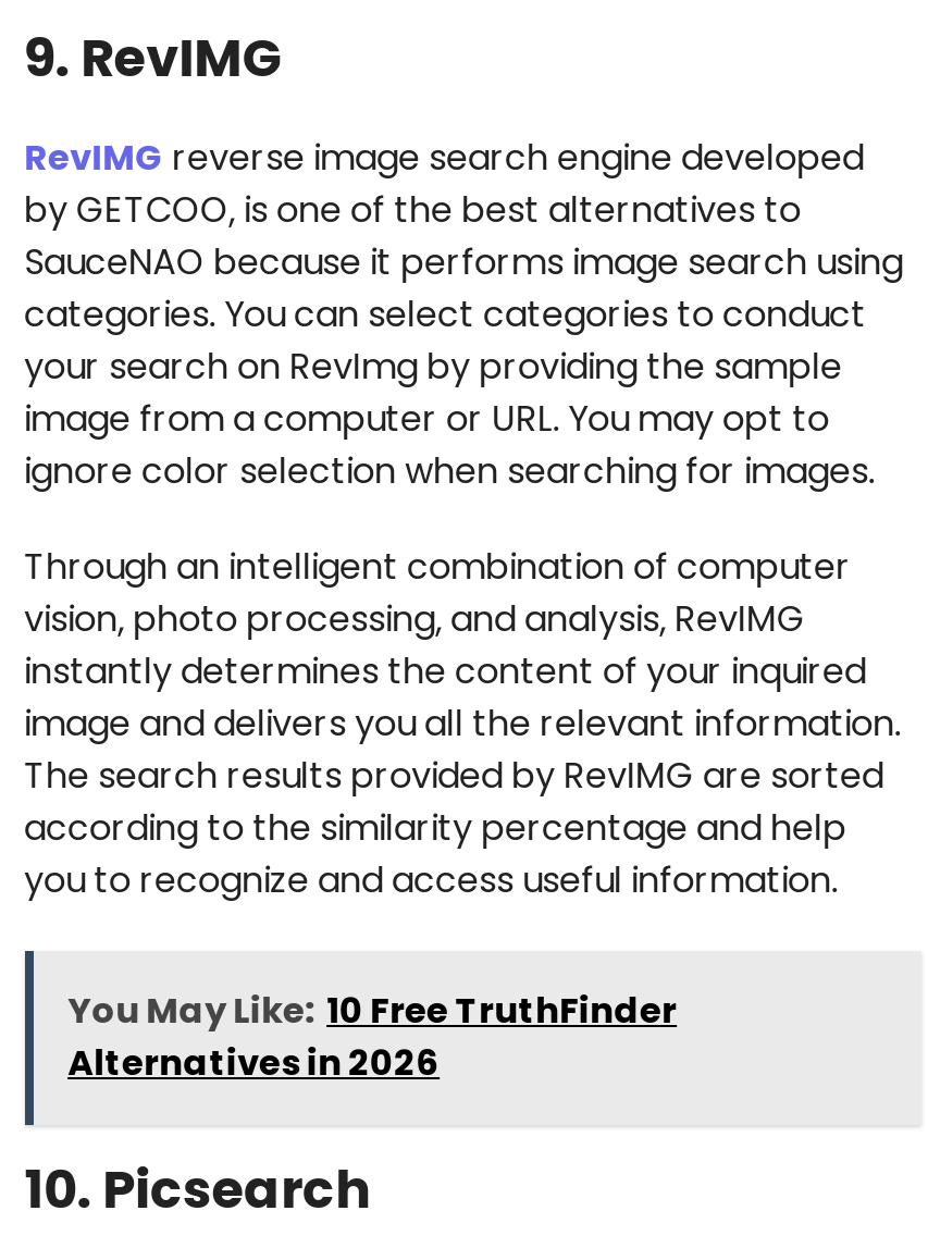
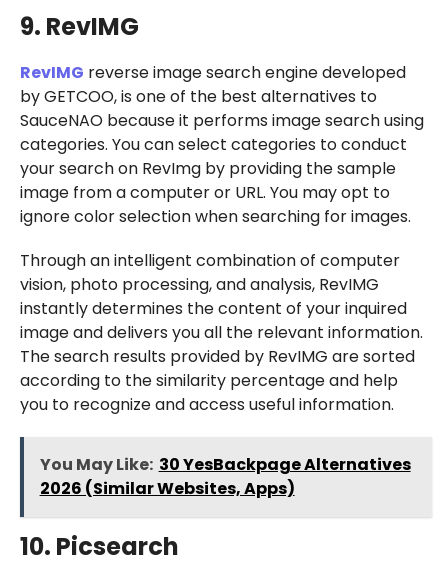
[68,986,677,1088] You May Like: 10 Free TruthFinder | Alternatives in 2026 -> [40,453,411,500] You May Like: 30 YesBackpage Alternatives | 2026 (Similar Websites, Apps)

